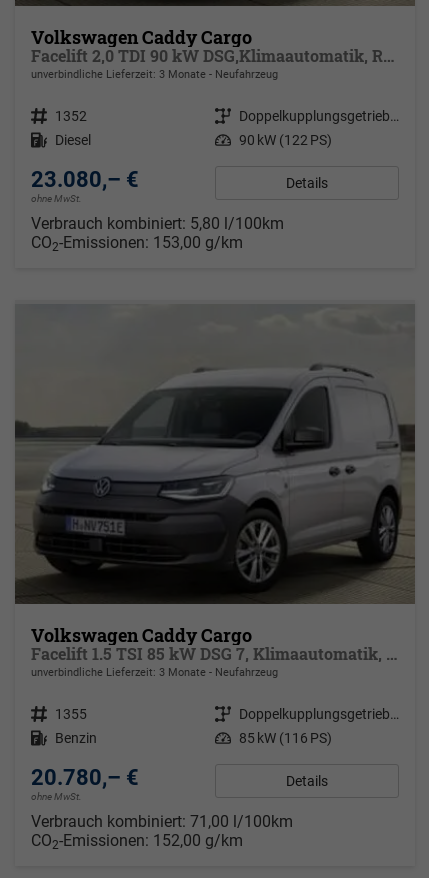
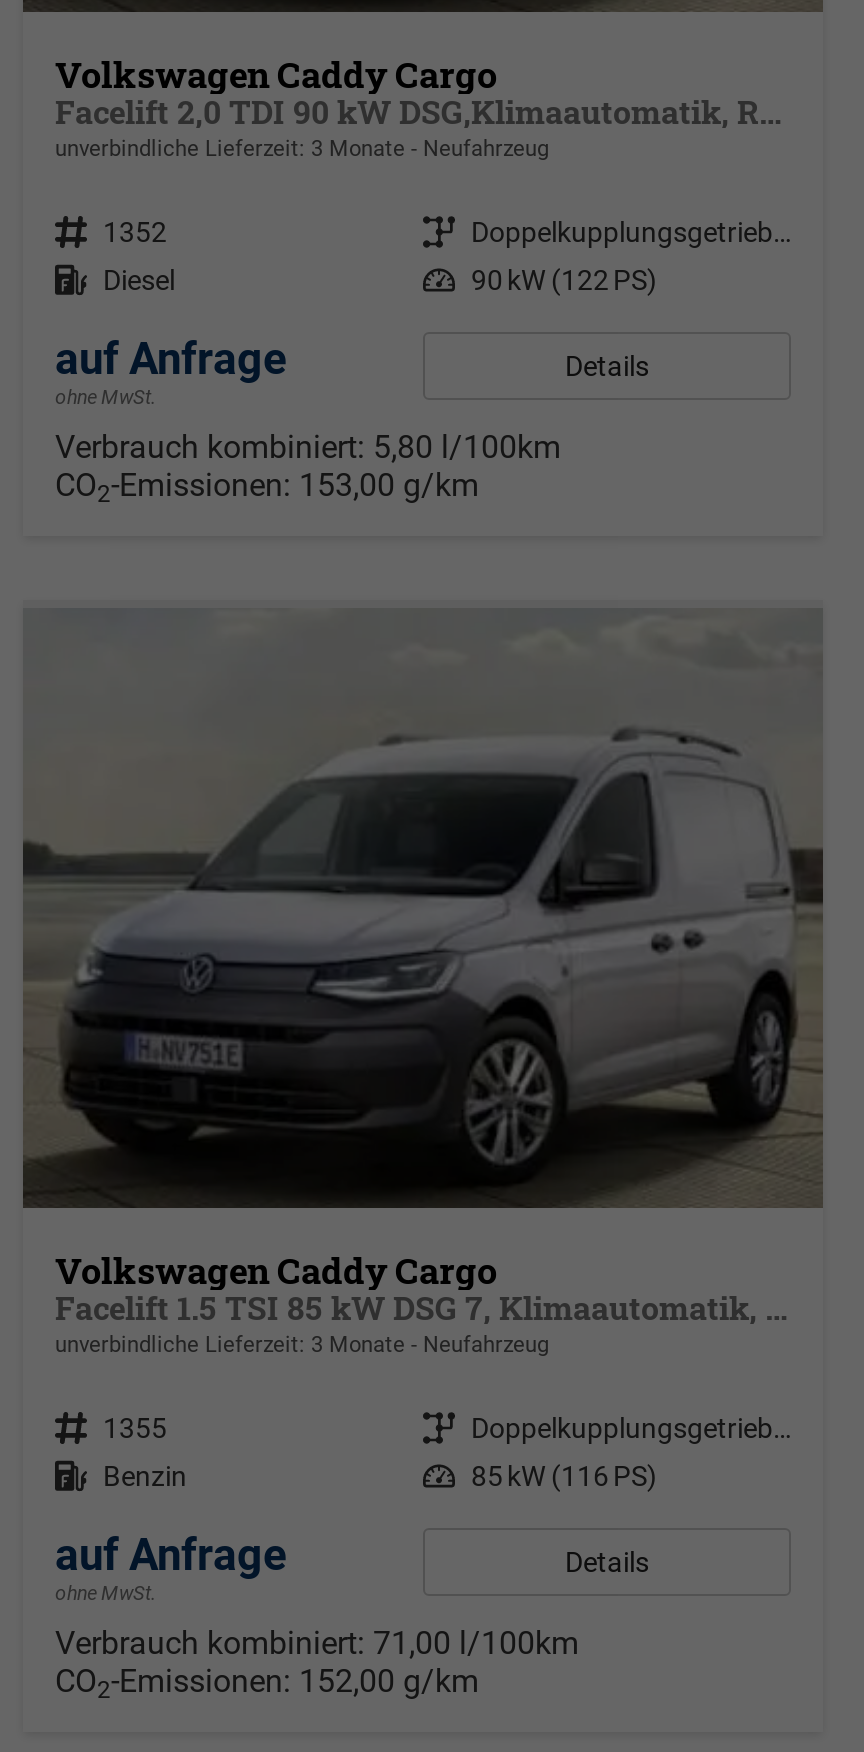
[31,167,139,192] 23.080,– € -> [55,333,287,383] auf Anfrage
[31,765,139,790] 20.780,– € -> [55,1529,287,1579] auf Anfrage

